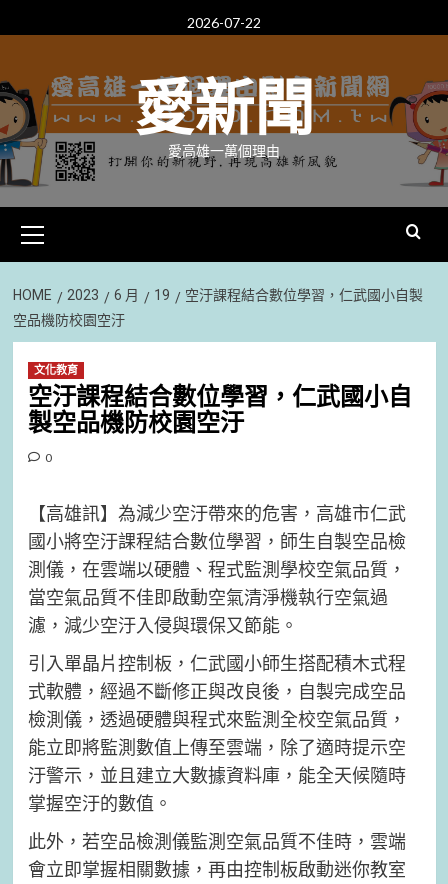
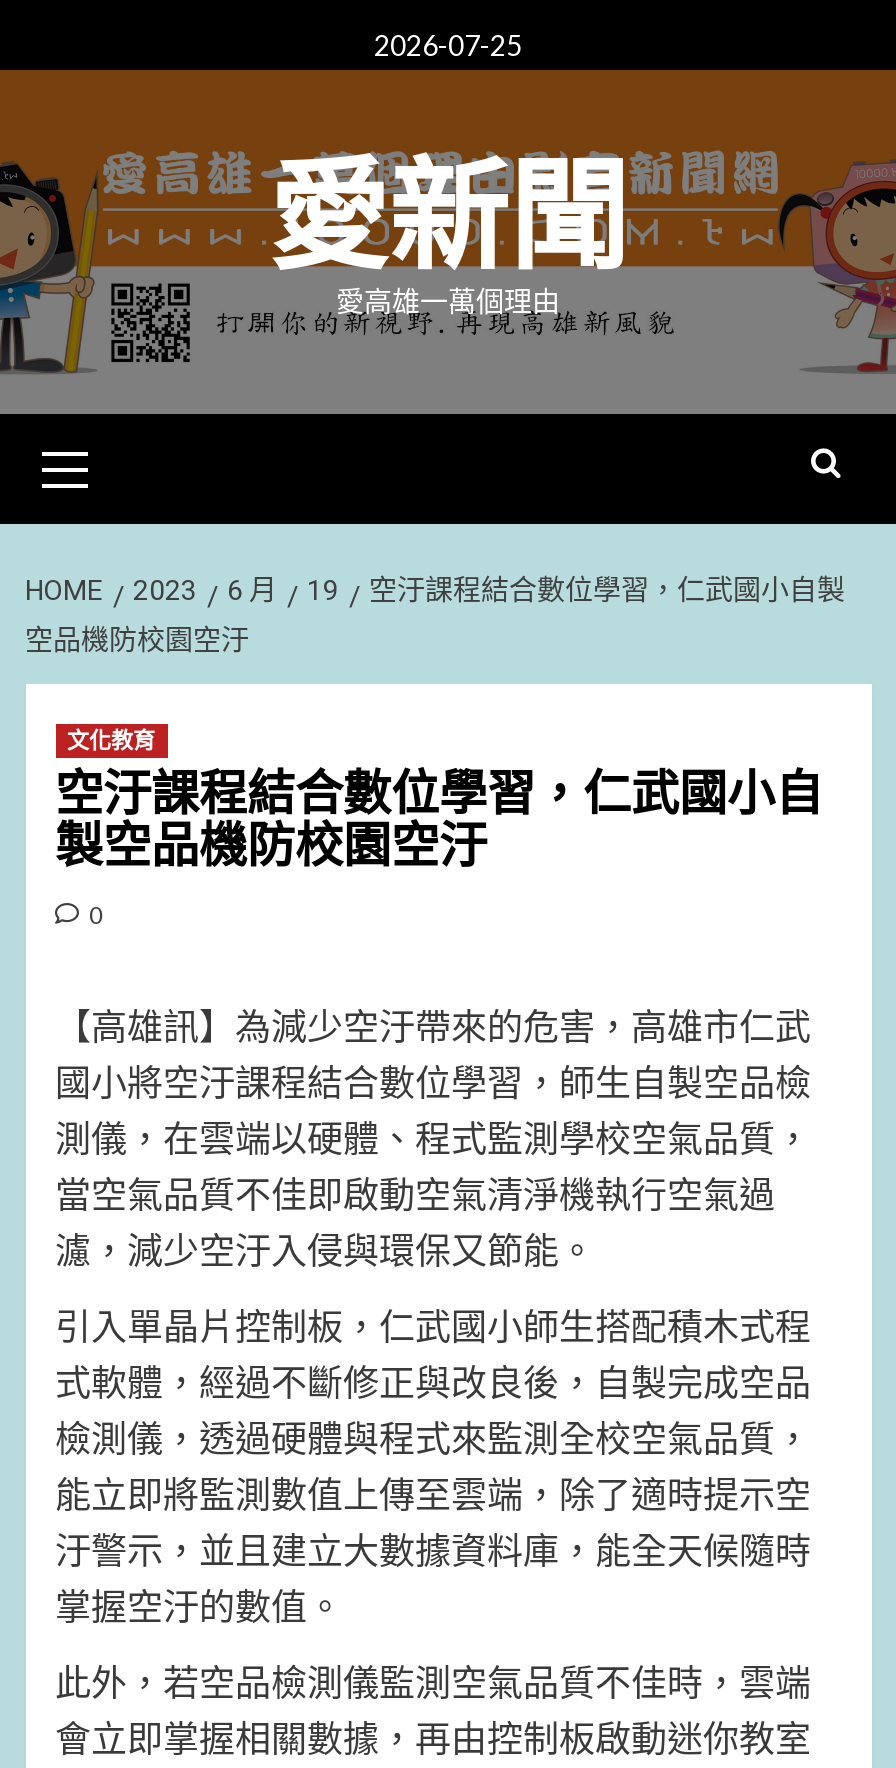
[187,14,261,31] 2026-07-22 -> [374,28,522,62] 2026-07-25

